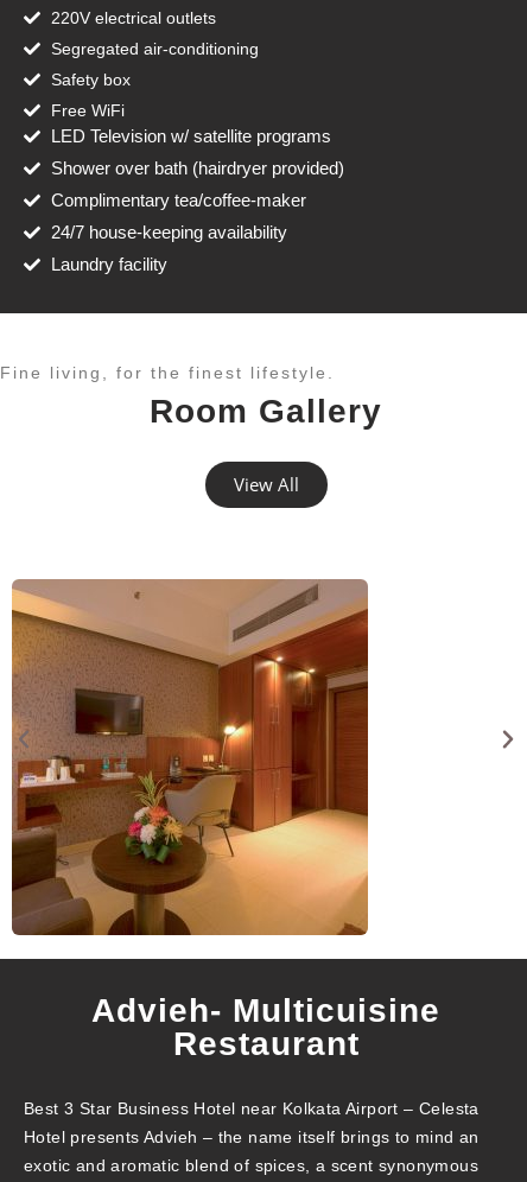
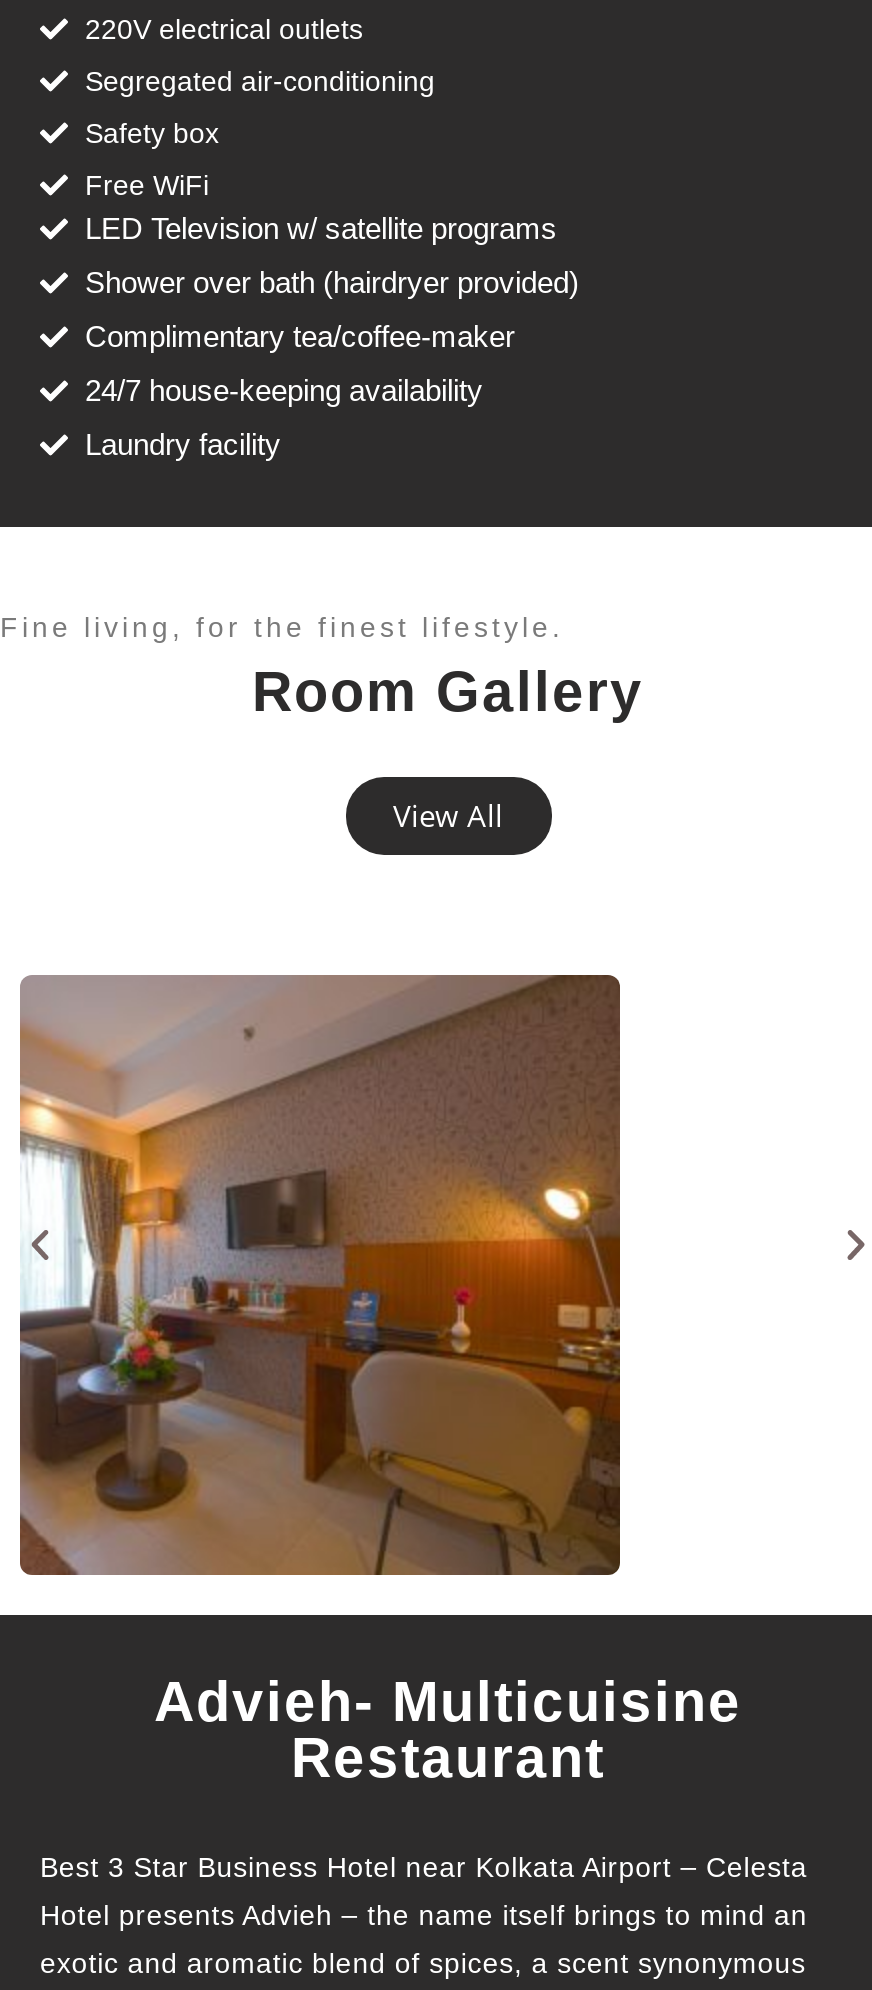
[11,579,369,936] [image] -> [18,975,622,1577] [image]

